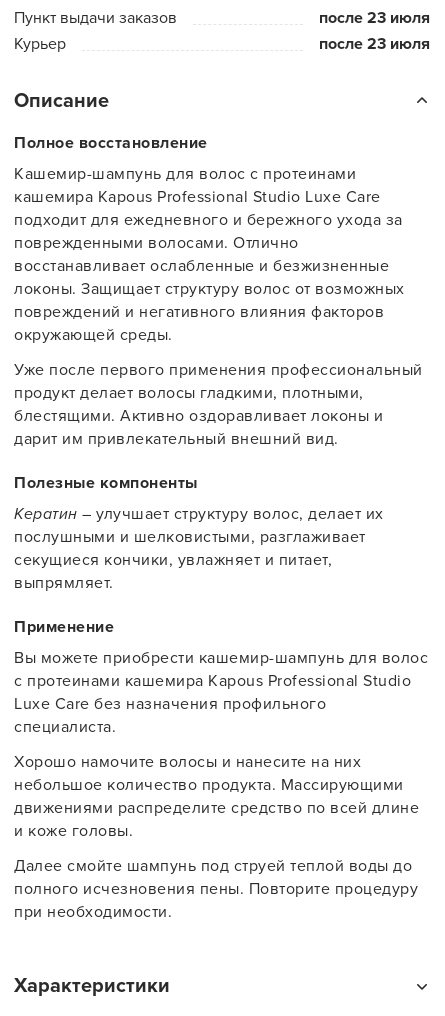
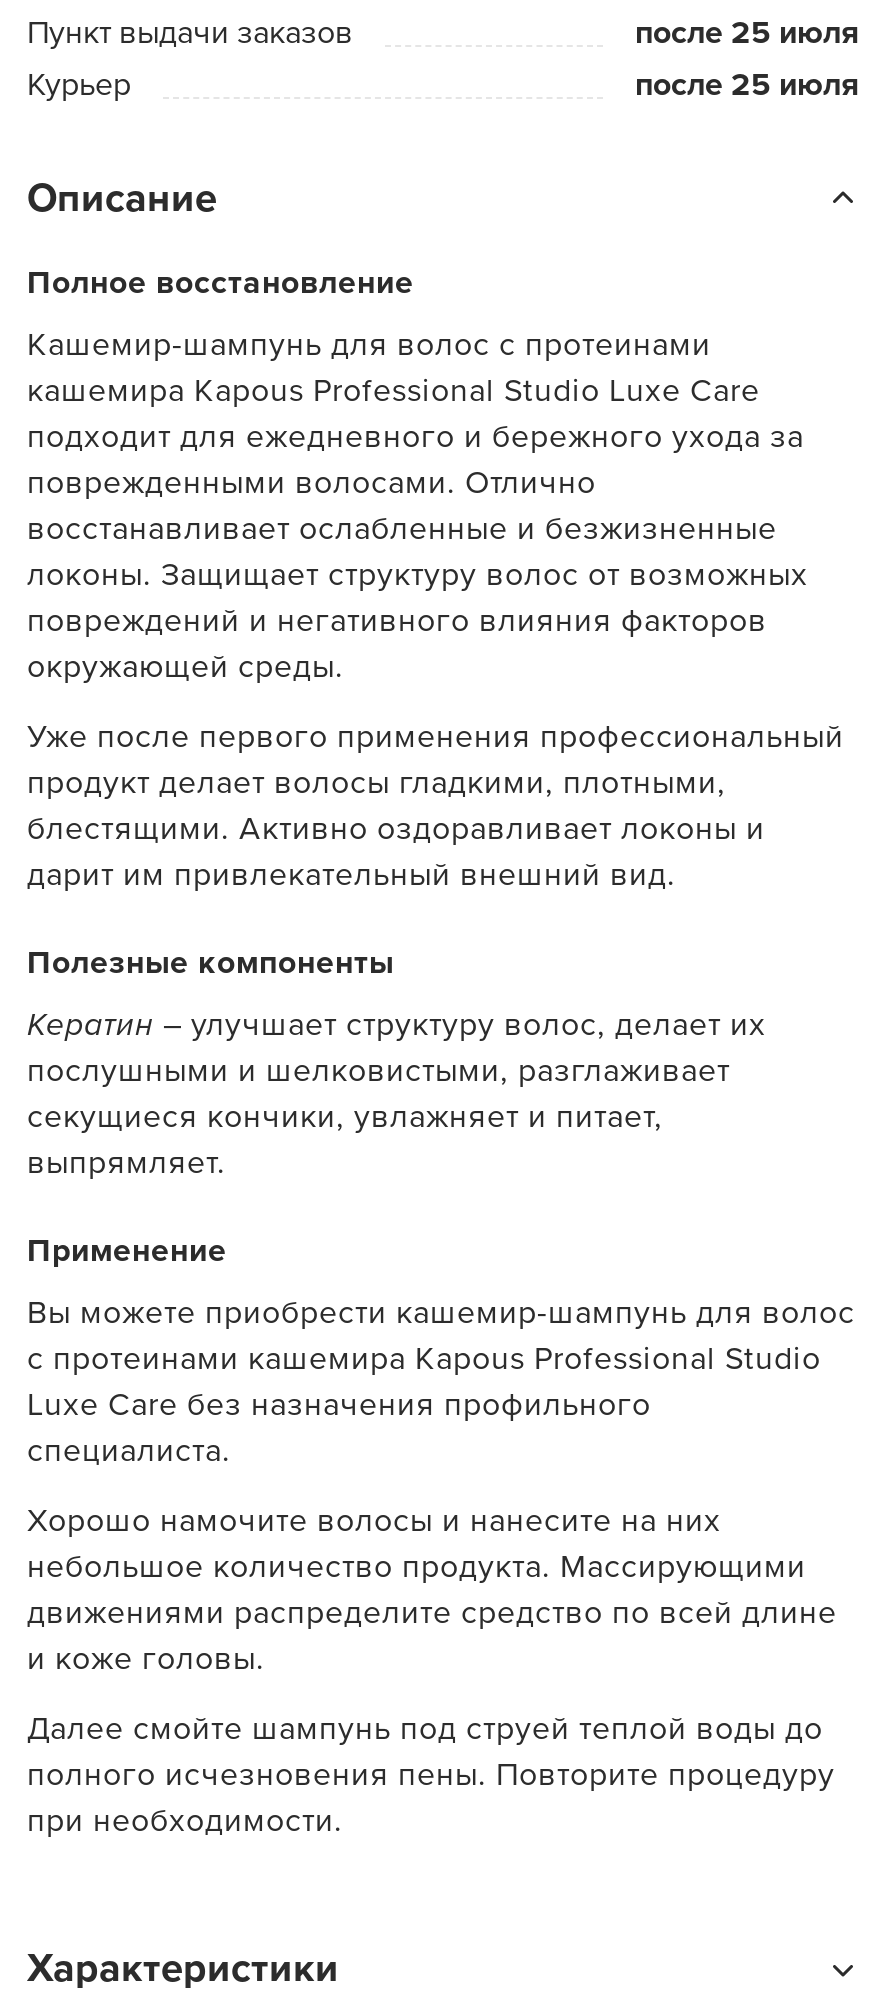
[319,8,430,28] после 23 июля -> [635,13,859,53] после 25 июля
[319,34,430,54] после 23 июля -> [635,65,859,105] после 25 июля

